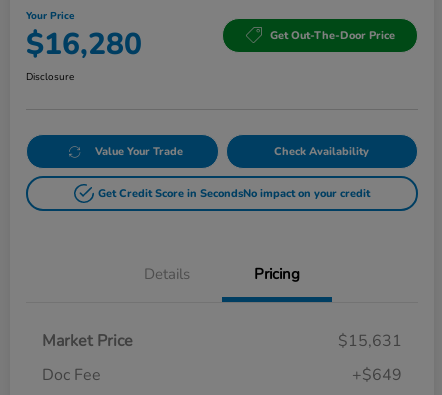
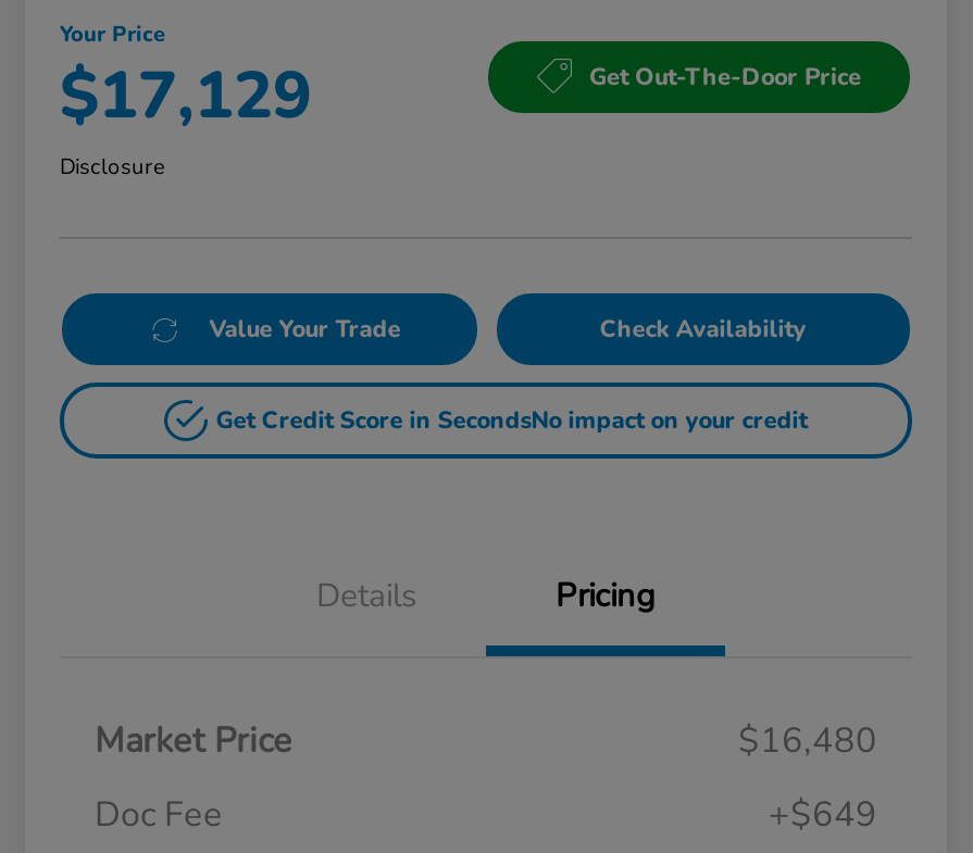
[26,24,142,65] $16,280 -> [60,53,312,142] $17,129
[338,330,402,352] $15,631 -> [738,718,877,765] $16,480

